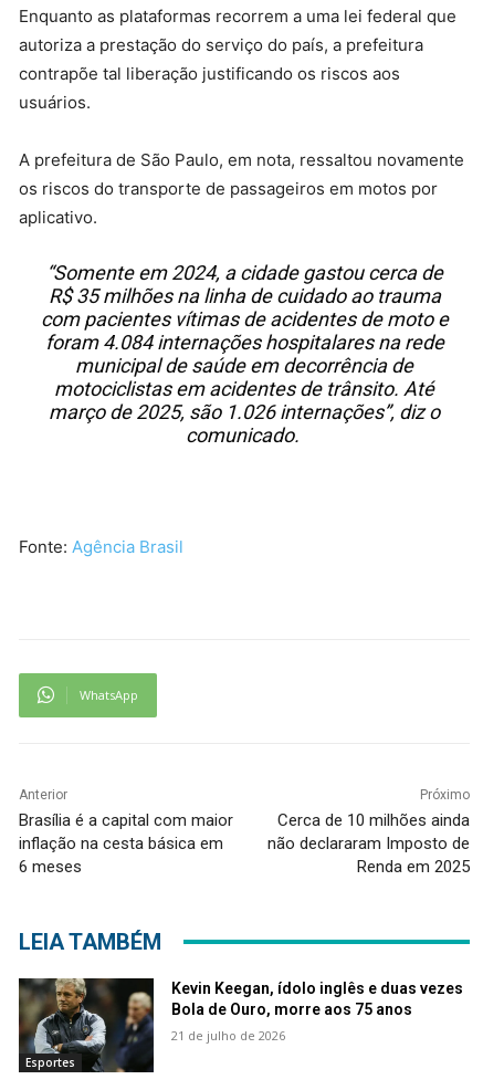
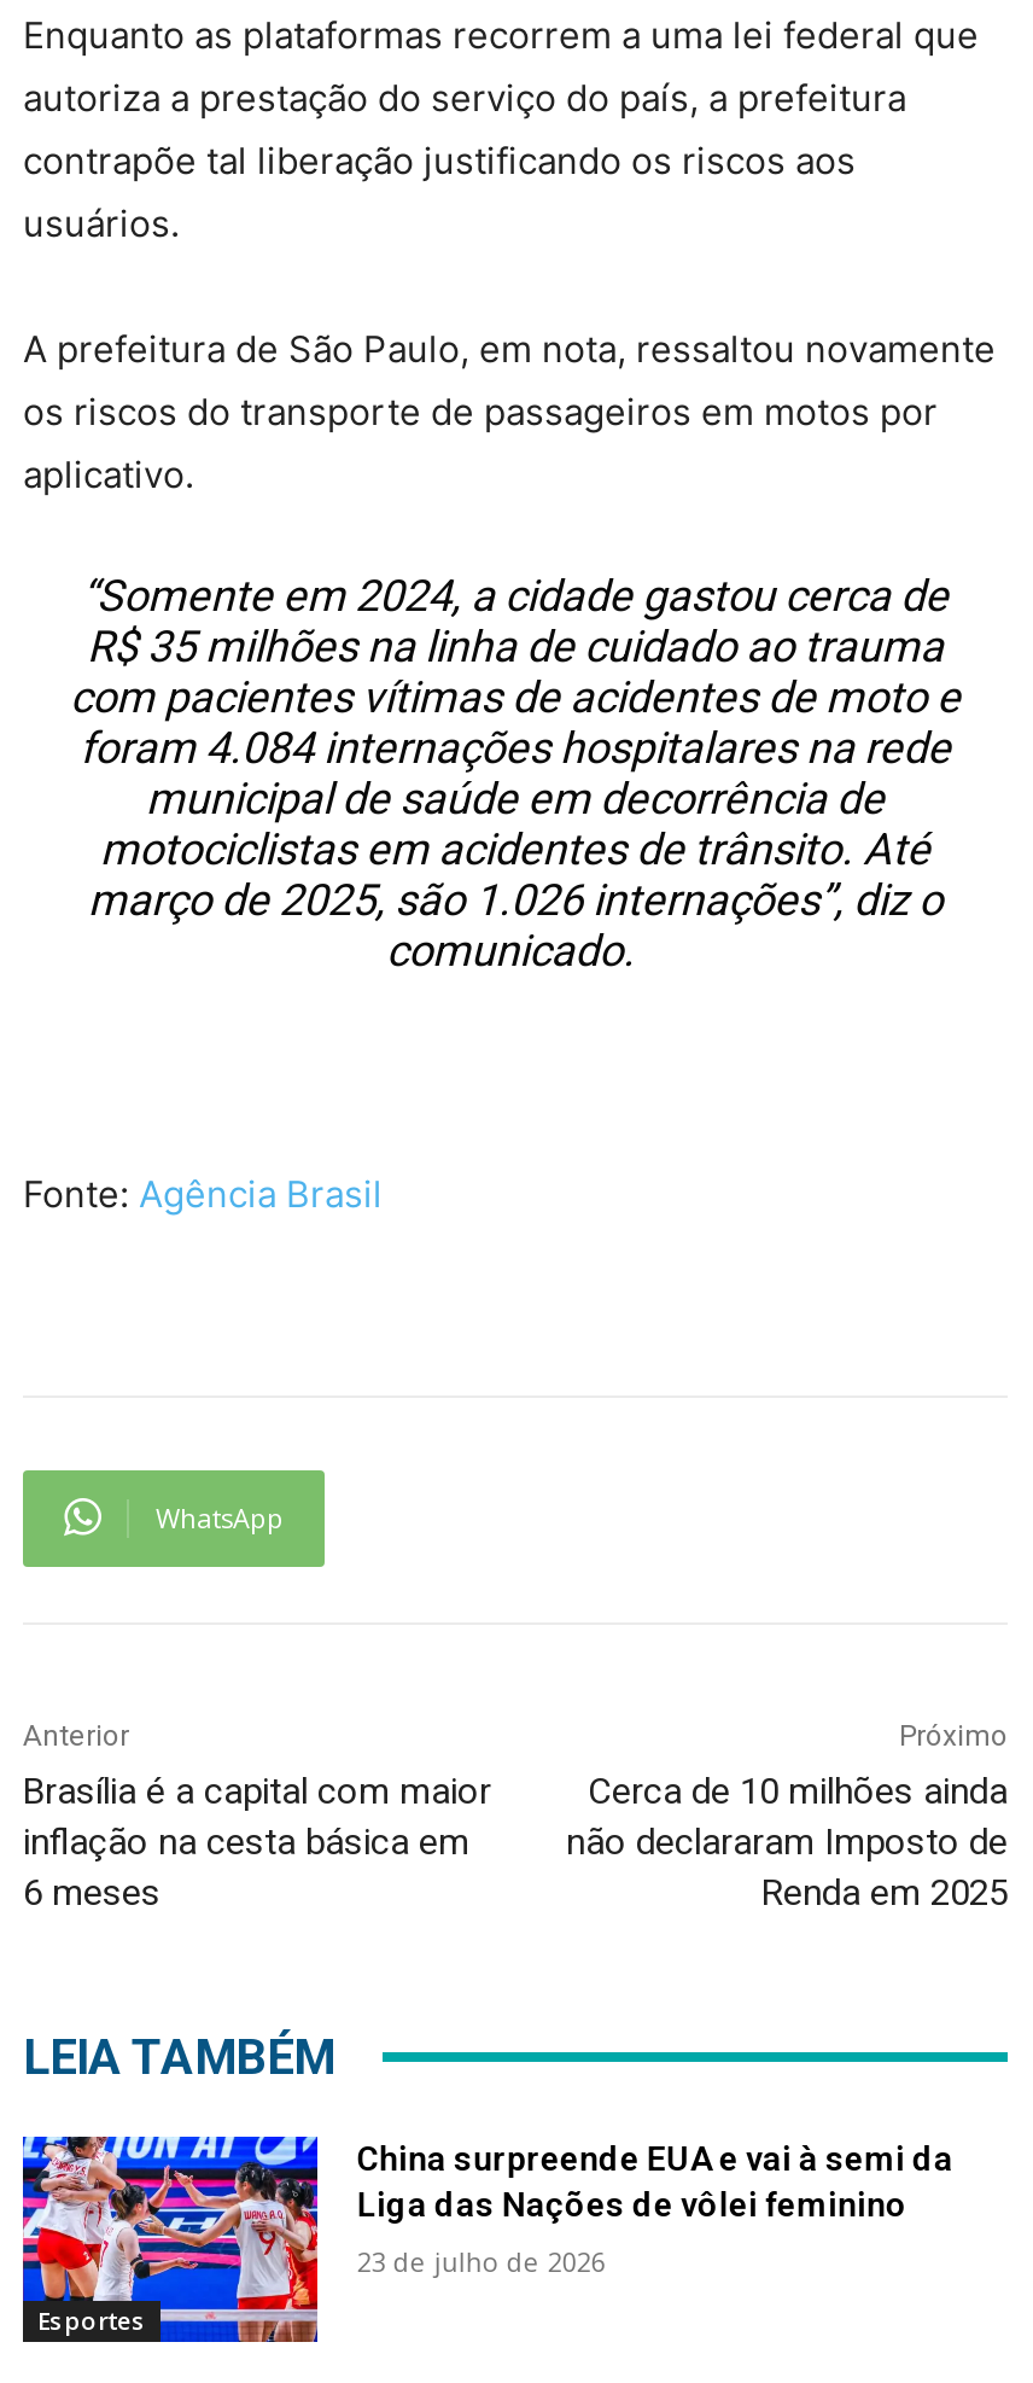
[18,977,464,1073] [image] | Kevin Keegan, ídolo inglês e duas vezes | Bola de Ouro, morre aos 75 anos -> [21,2134,953,2344] [image] | China surpreende EUA e vai à semi da | Liga das Nações de vôlei feminino
[172,1026,286,1043] 21 de julho de 2026 -> [357,2242,606,2278] 23 de julho de 2026

